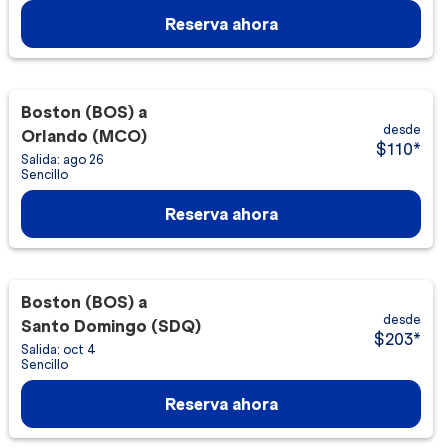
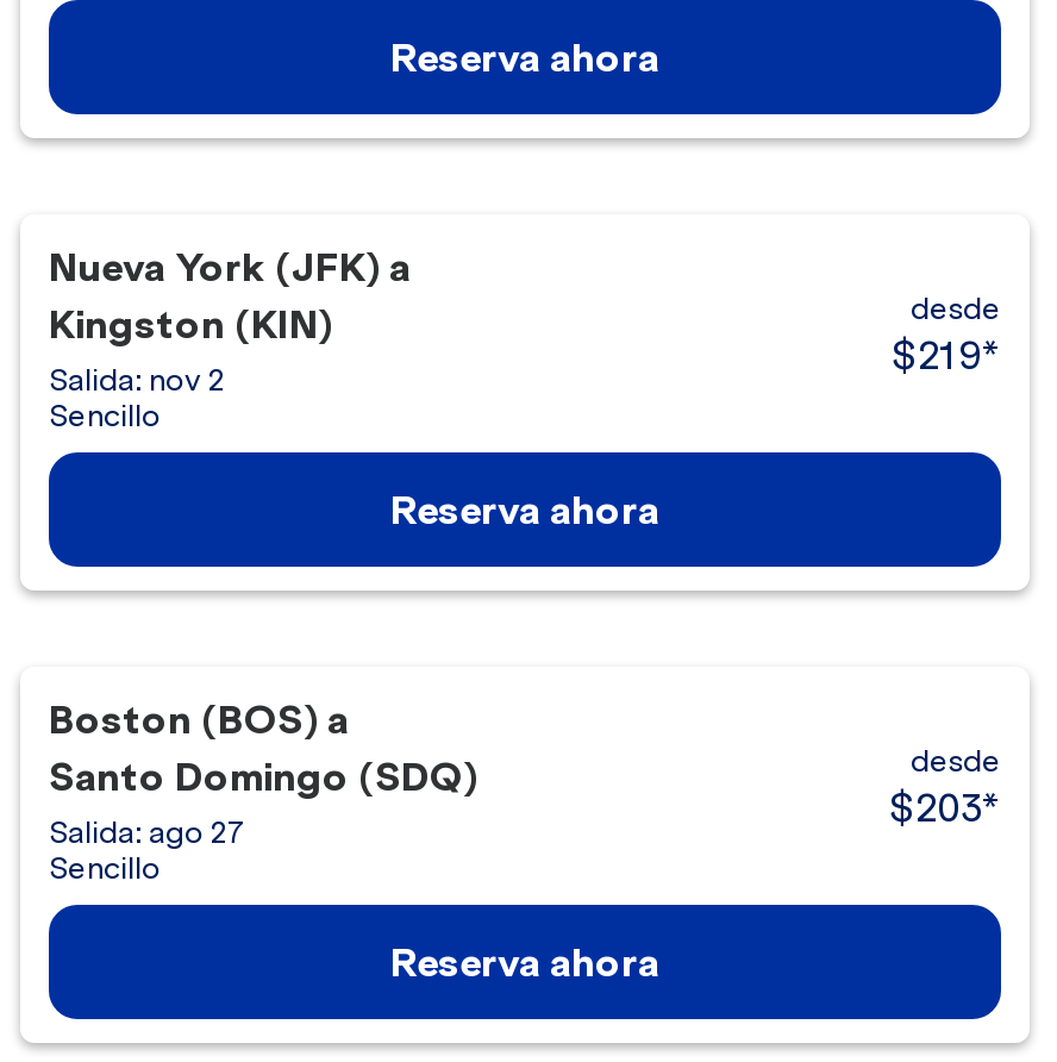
[21,102,147,167] Boston (BOS) a | Orlando (MCO) | Salida: ago 26 -> [49,243,411,398] Nueva York (JFK) a | Kingston (KIN) | Salida: nov 2
[376,138,421,158] $110* -> [892,330,1001,377] $219*
[21,342,96,357] Salida: oct 4 -> [49,814,246,850] Salida: ago 27

